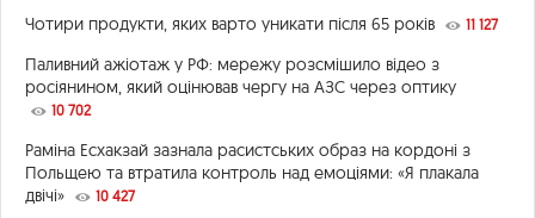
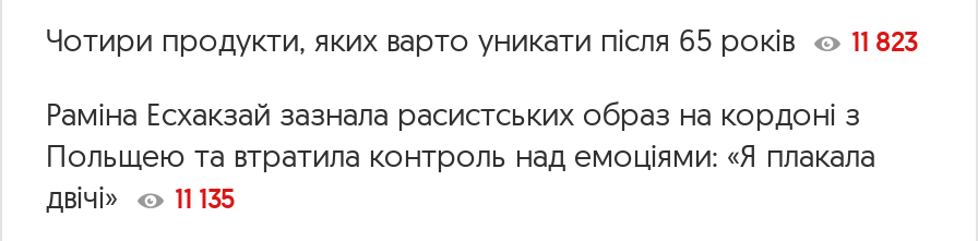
[25,16,498,119] 11 127 | Паливний ажіотаж у РФ: мережу розсмішило відео з | росіянином, який оцінював чергу на АЗС через оптику | 10 702 -> [851,26,917,58] 11 823
[25,185,135,206] двічі» 10 427 -> [46,178,234,218] двічі» 11 135

